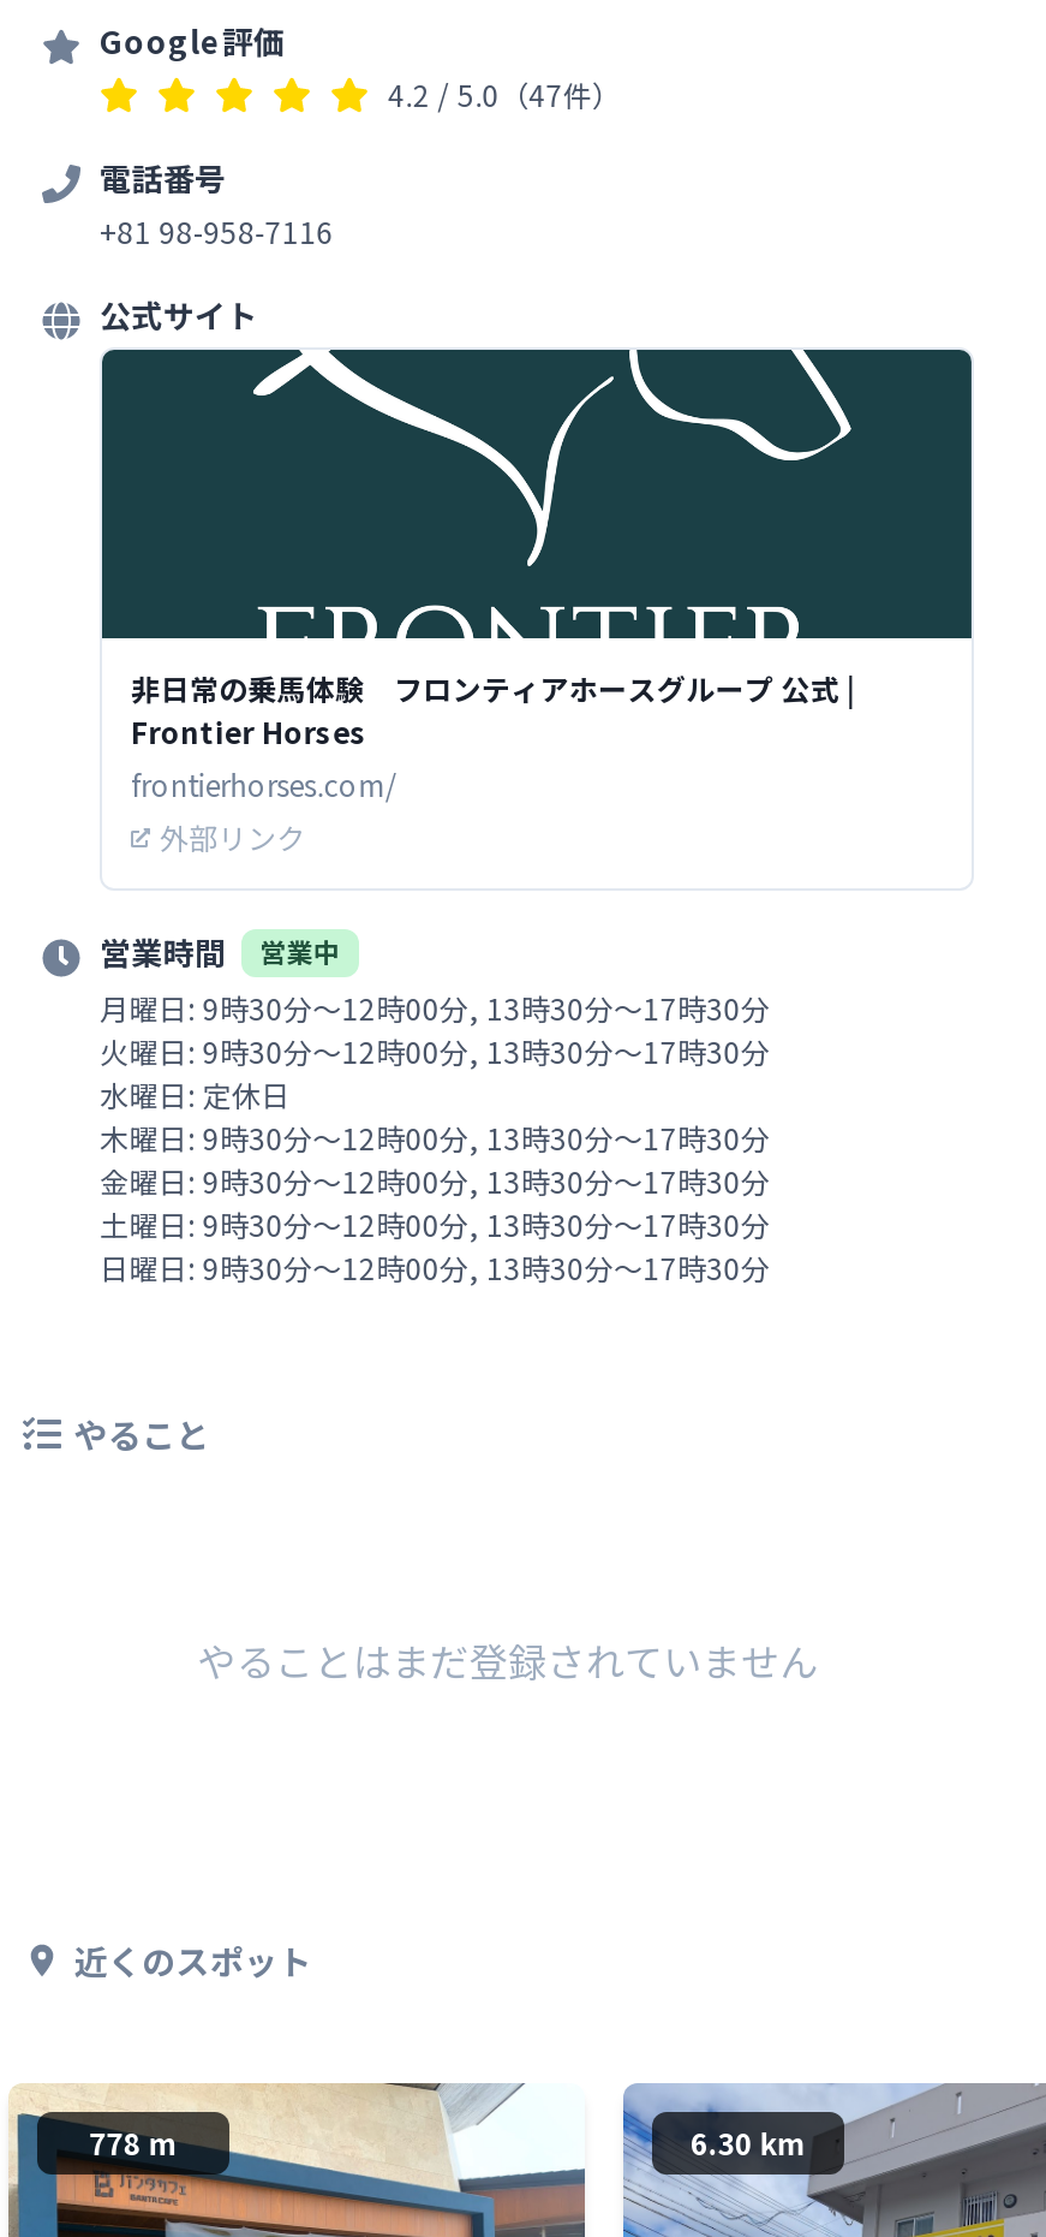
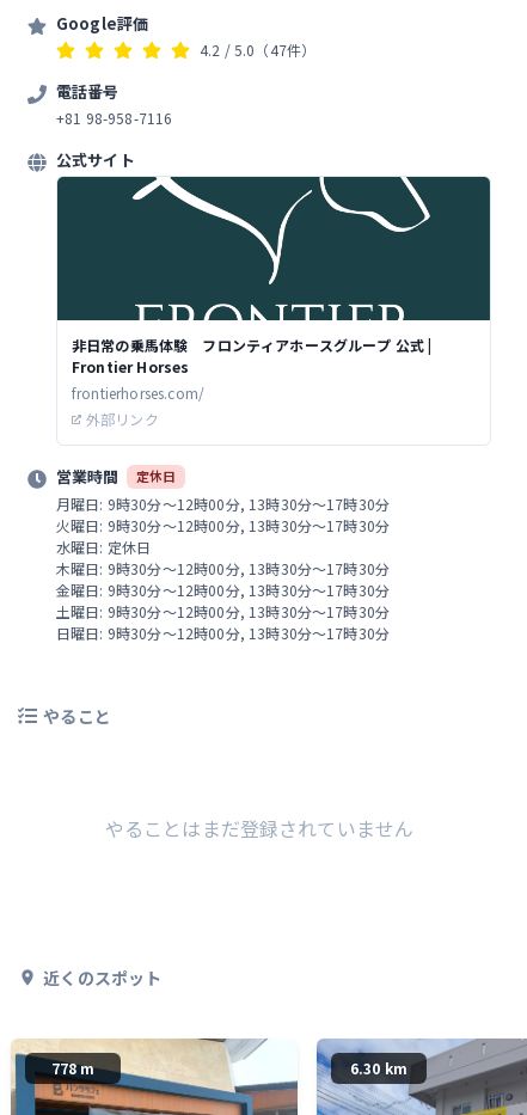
[260,932,340,970] 営業中 -> [136,466,176,485] 定休日

